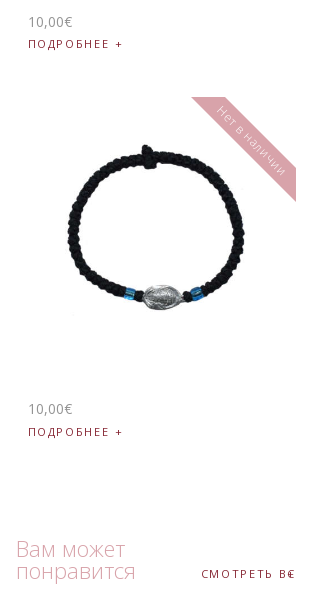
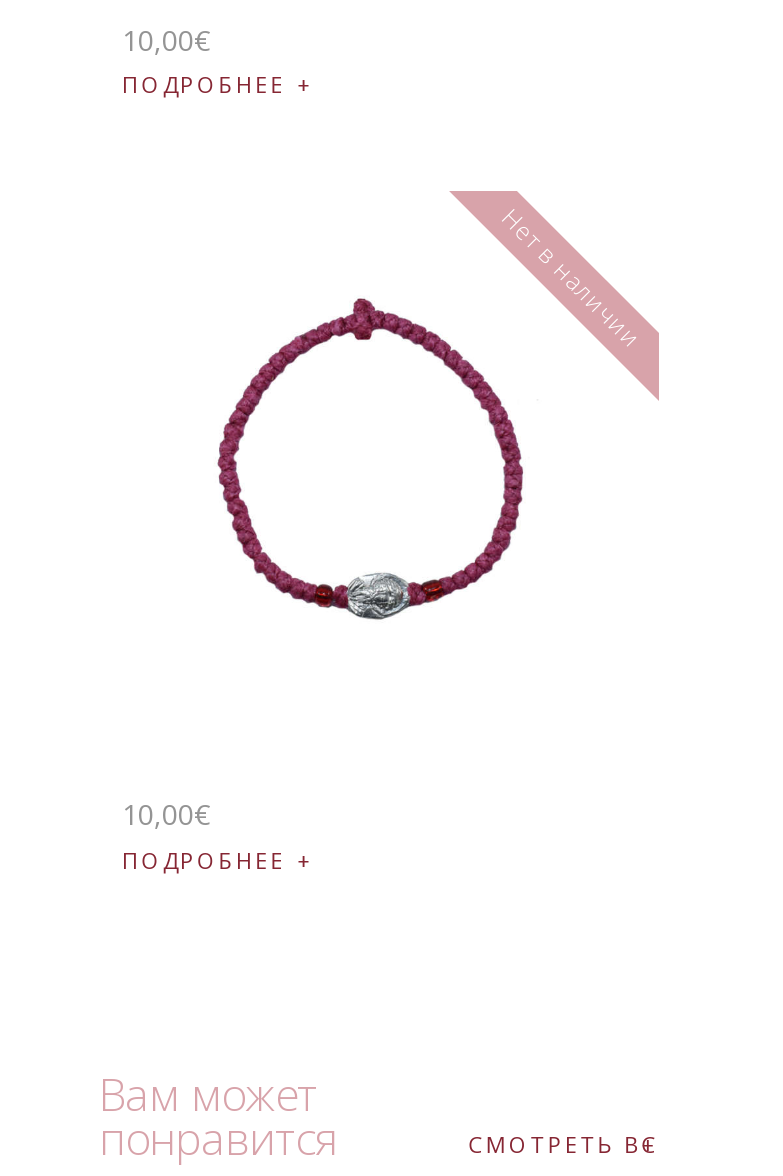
[66,144,246,310] [image] -> [201,285,557,621] [image]

